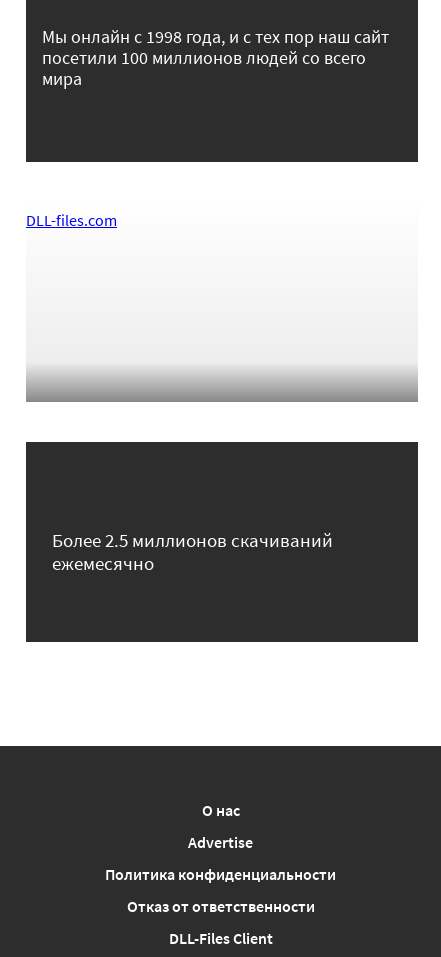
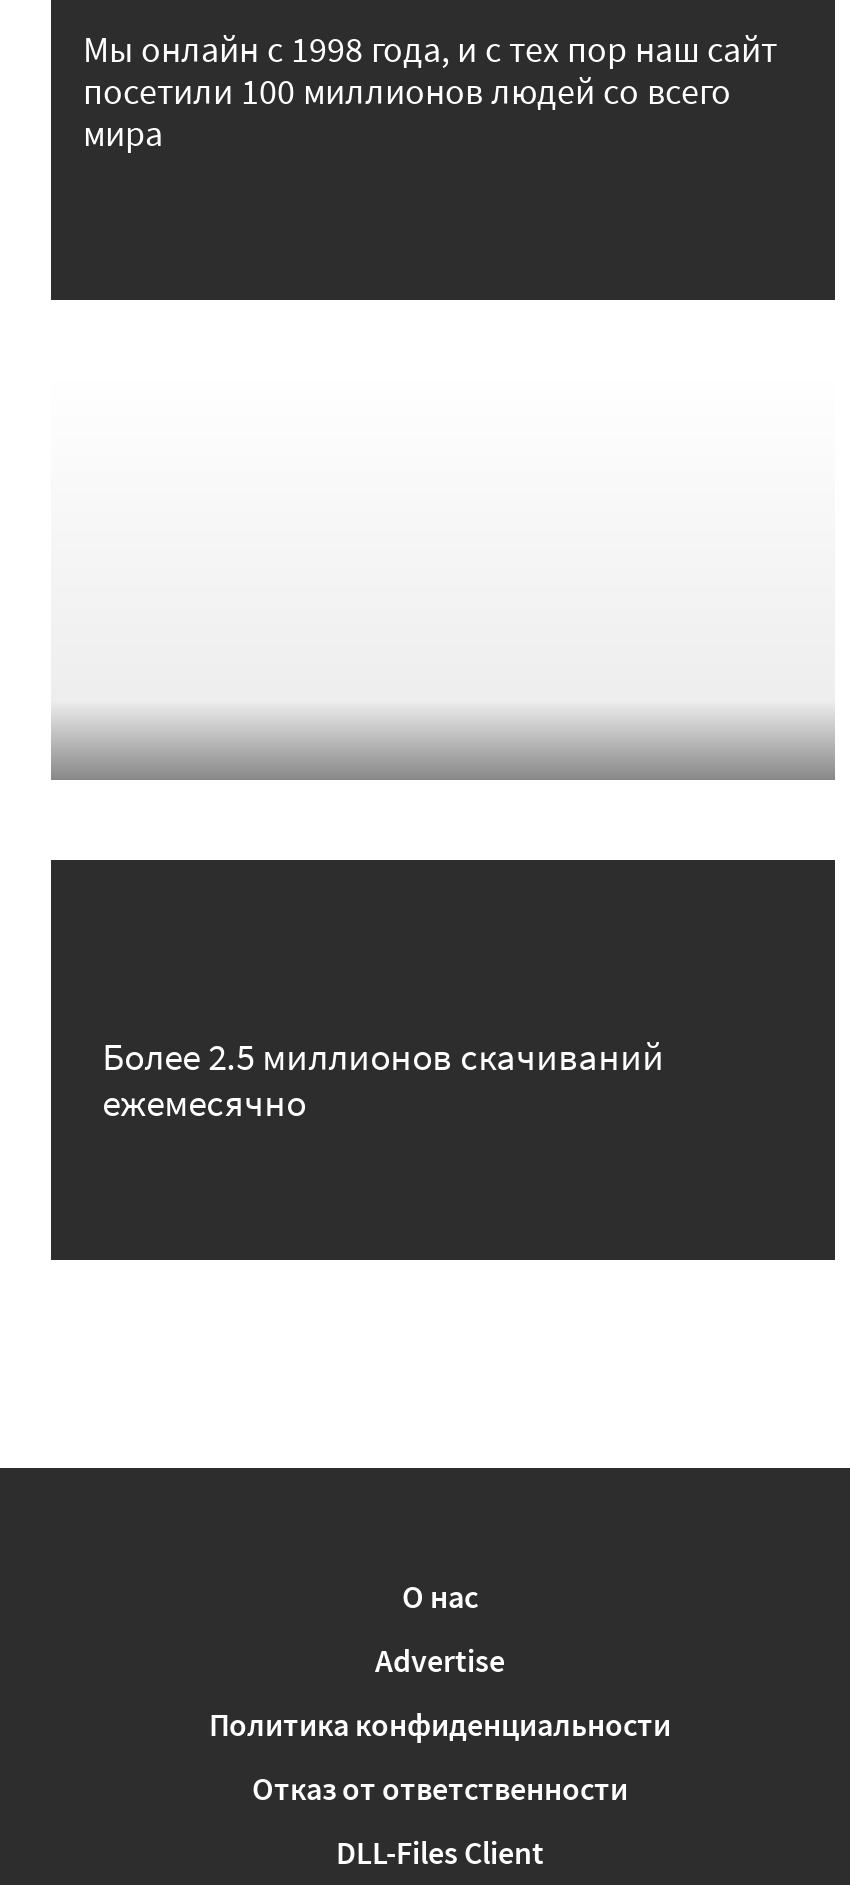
[26,210,117,230] DLL-files.com -> none

